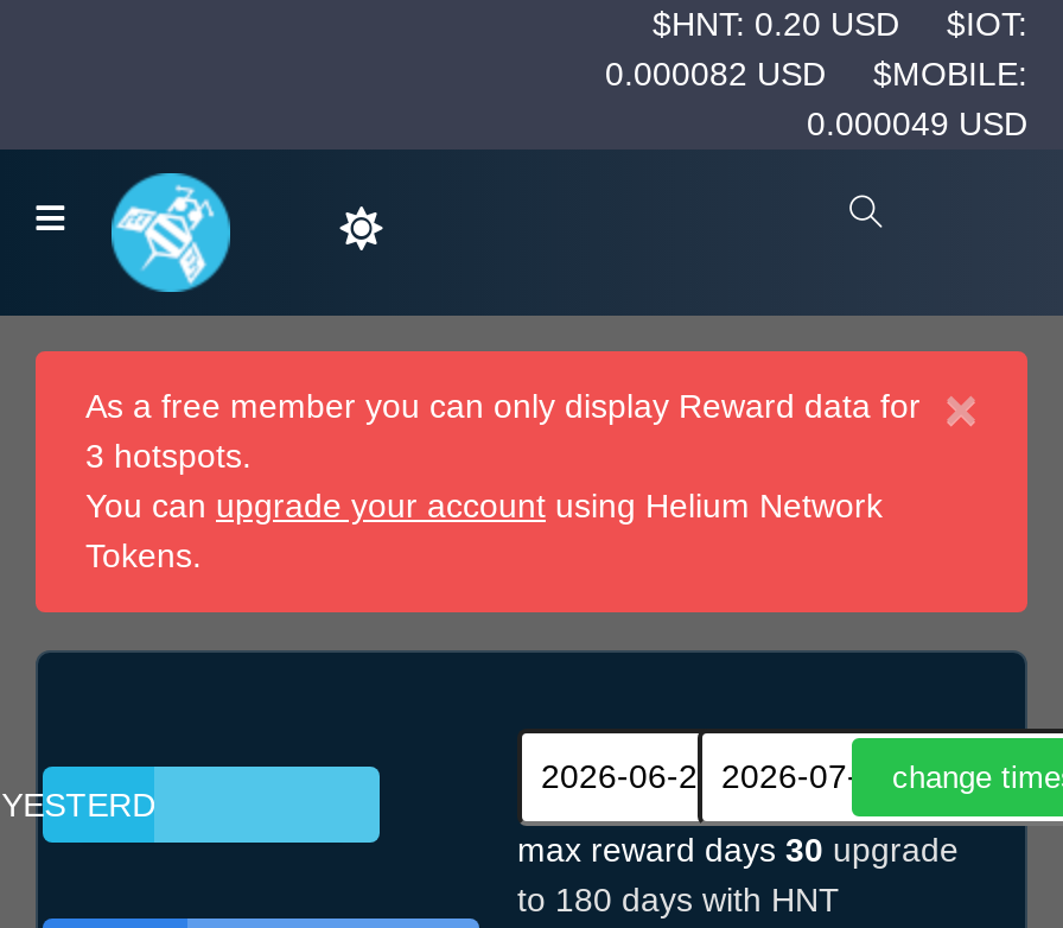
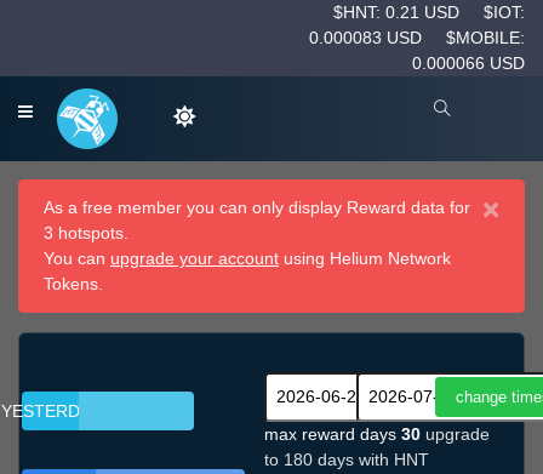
[653,5,1027,43] $HNT: 0.20 USD $IOT: -> [333,2,525,22] $HNT: 0.21 USD $IOT:
[605,55,1027,93] 0.000082 USD $MOBILE: -> [309,28,525,47] 0.000083 USD $MOBILE:
[807,104,1027,142] 0.000049 USD -> [412,53,525,73] 0.000066 USD

